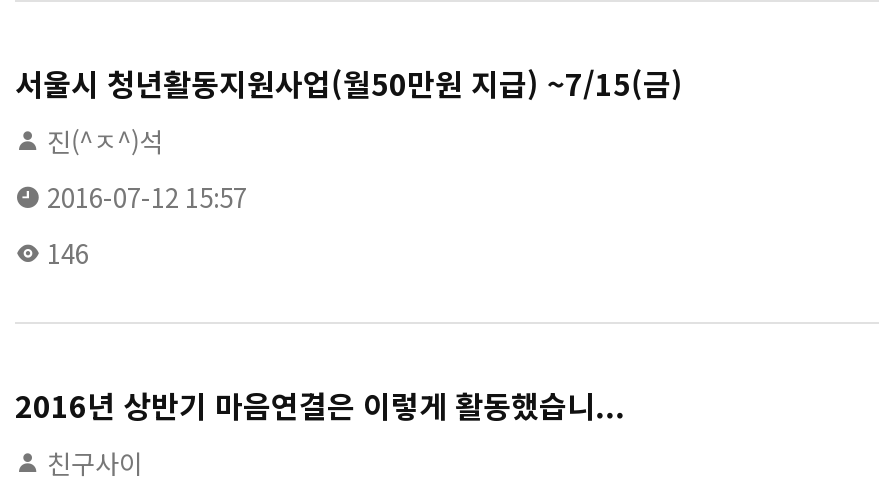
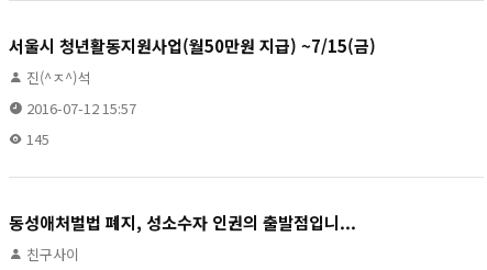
[41,234,89,272] 146 -> [23,128,49,149] 145
[15,384,625,426] 2016년 상반기 마음연결은 이렇게 활동했습니... -> [9,211,356,234] 동성애처벌법 폐지, 성소수자 인권의 출발점입니...

